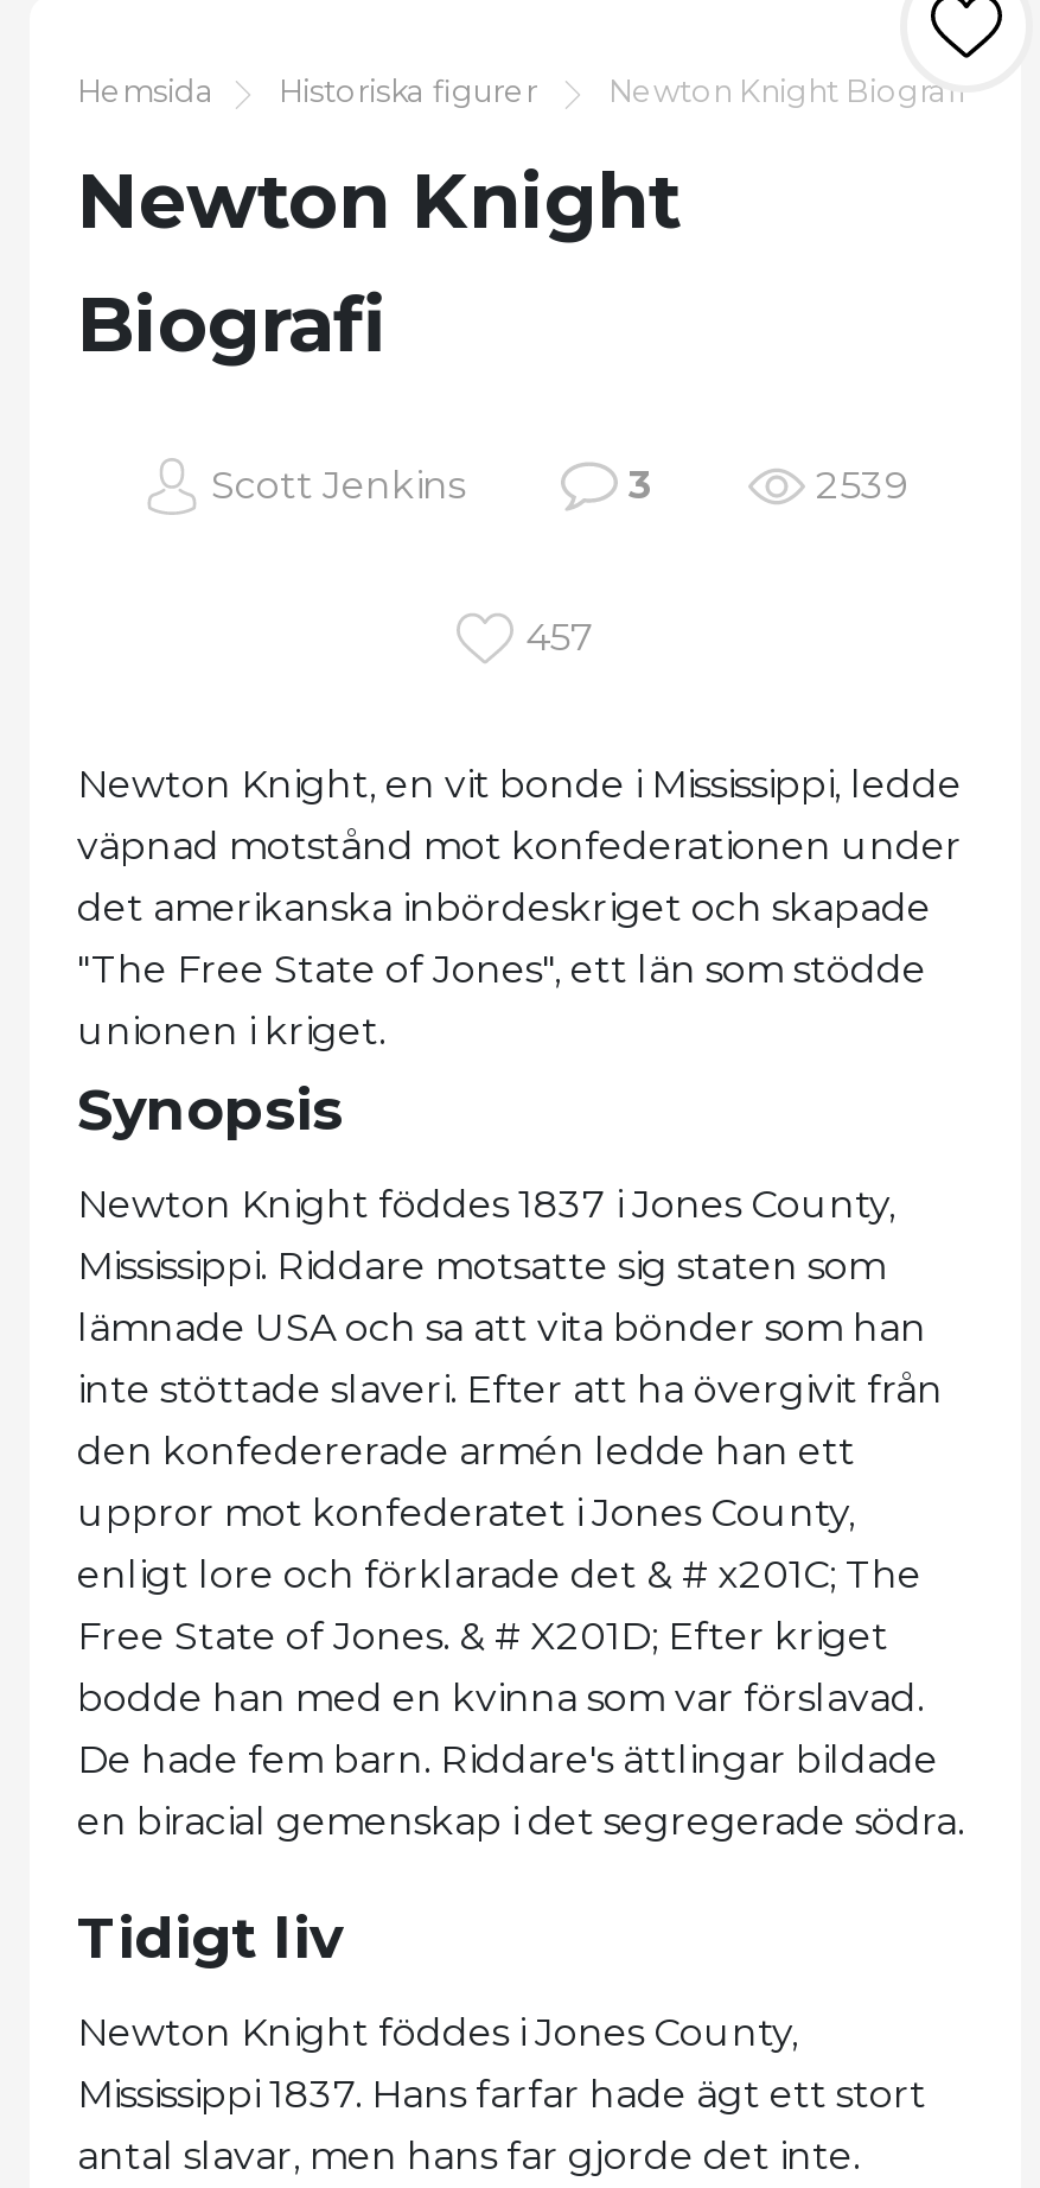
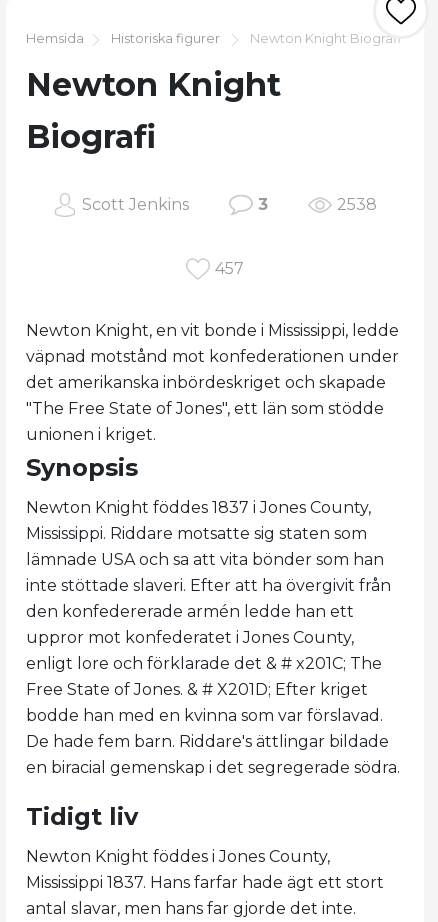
[816,463,908,508] 2539 -> [337,195,377,214] 2538

